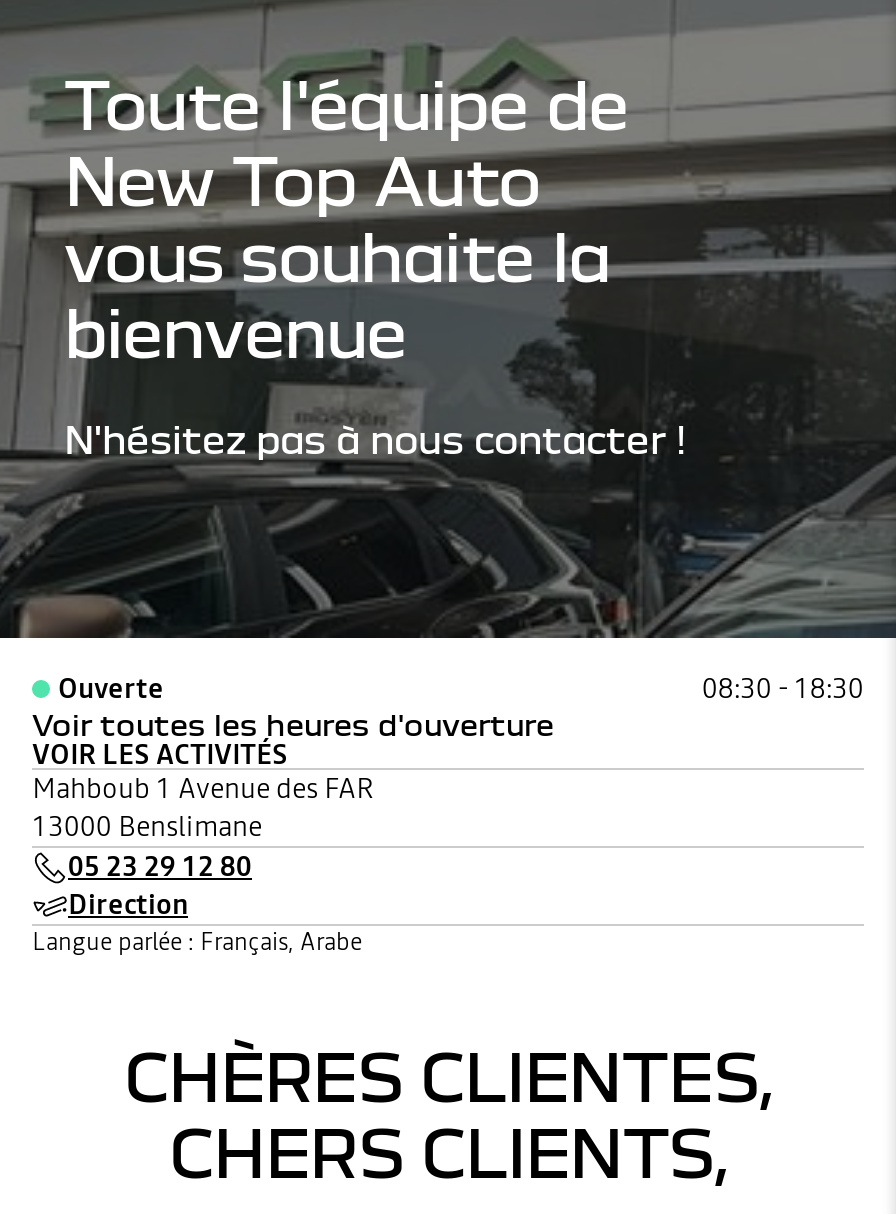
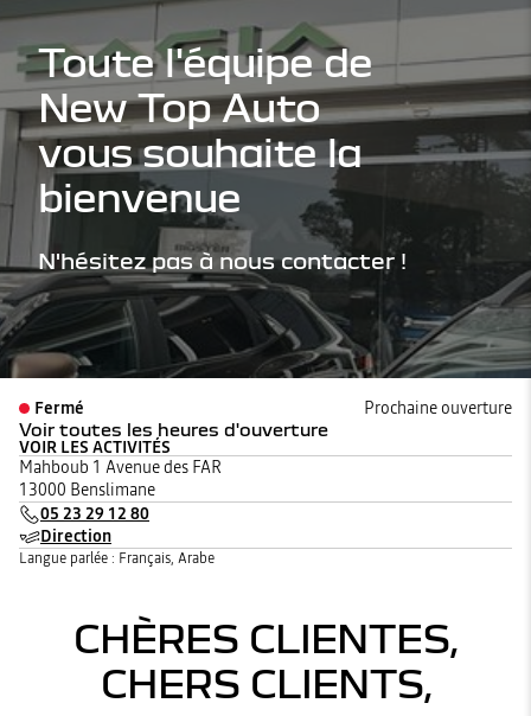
[58,668,864,708] Ouverte | 08:30 - 18:30 -> [34,396,512,420] Fermé | Prochaine ouverture

